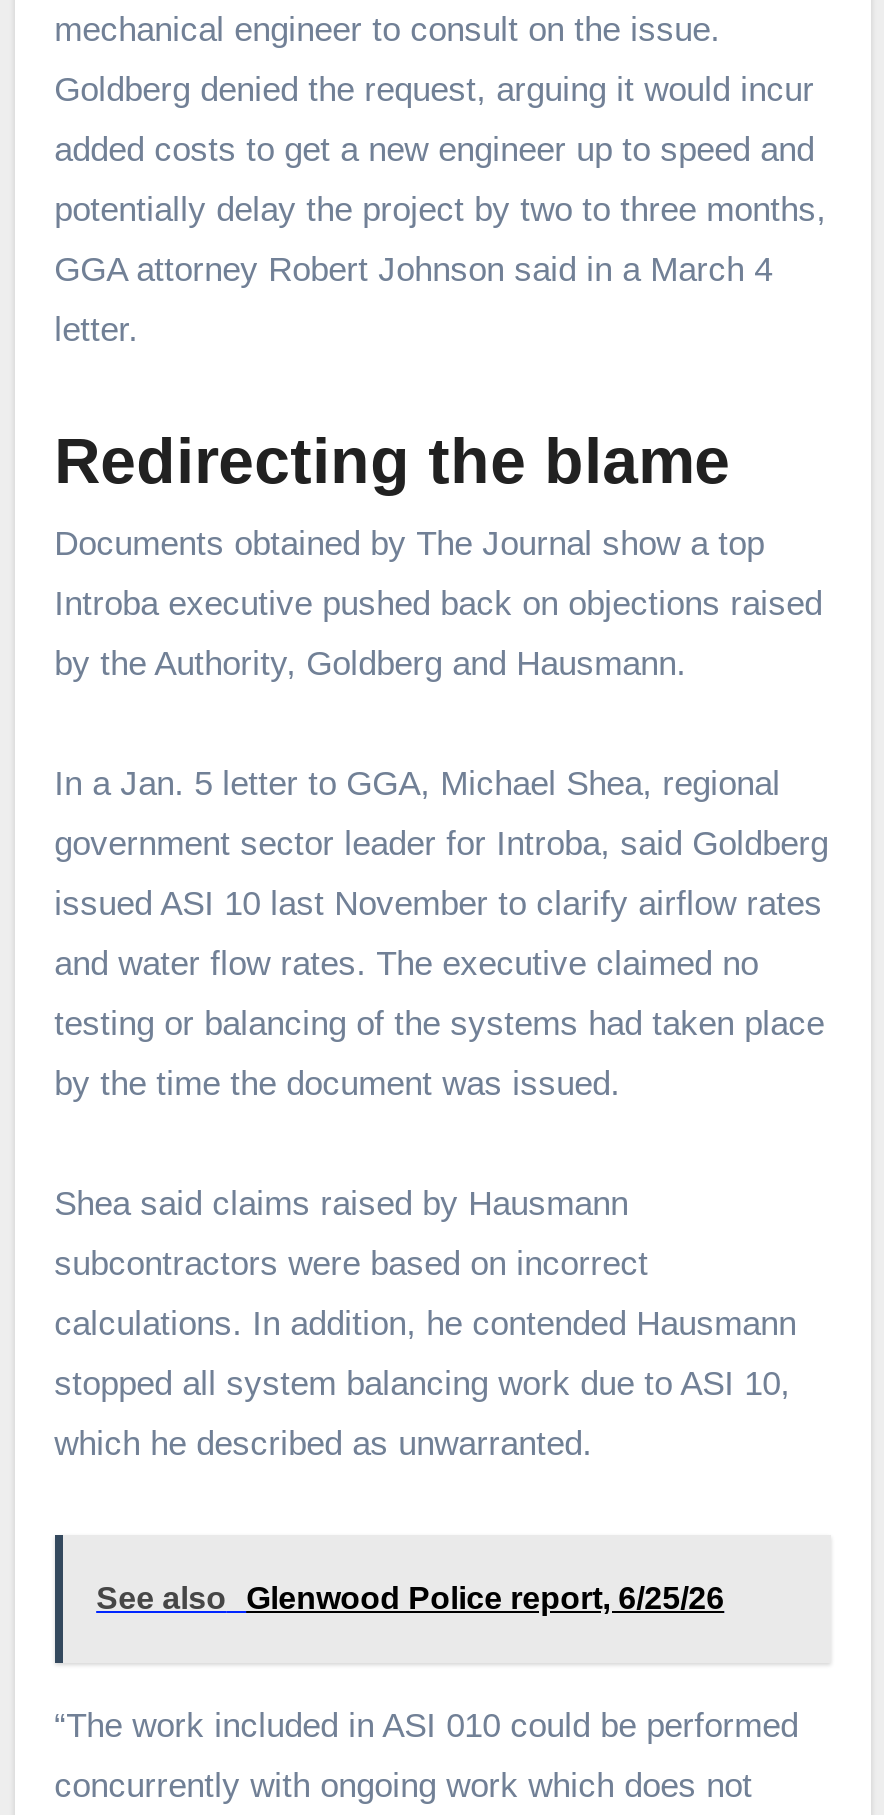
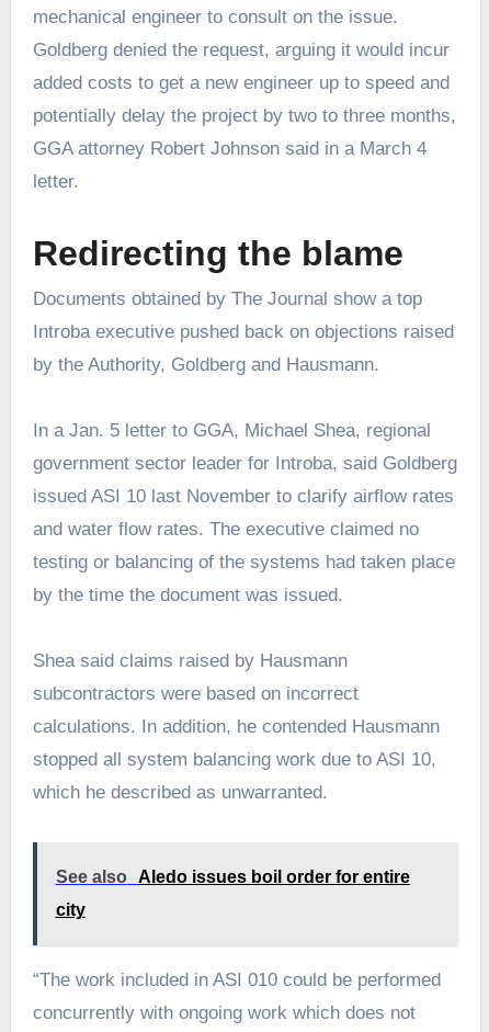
[96,1581,724,1615] See also Glenwood Police report, 6/25/26 -> [55,868,410,919] See also Aledo issues boil order for entire | city

